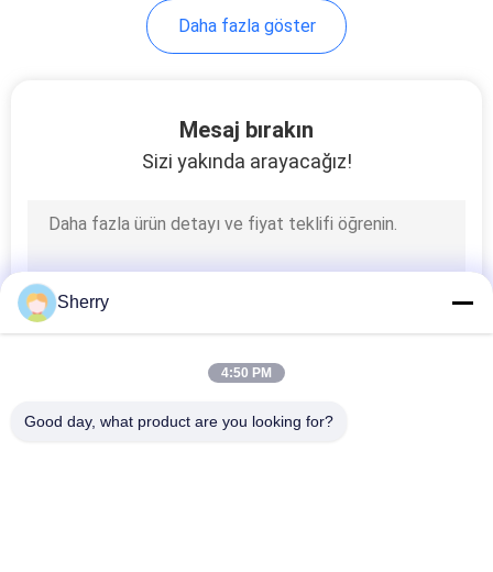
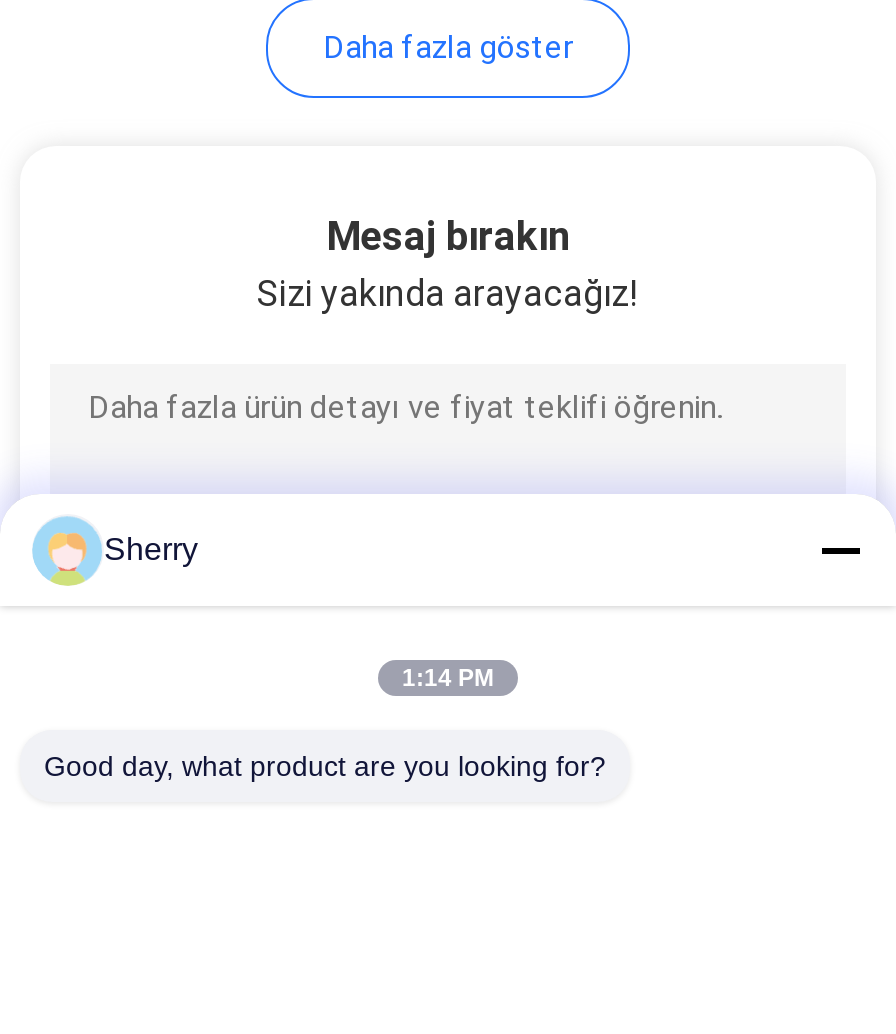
[221,365,272,381] 4:50 PM -> [402,664,494,692] 1:14 PM

